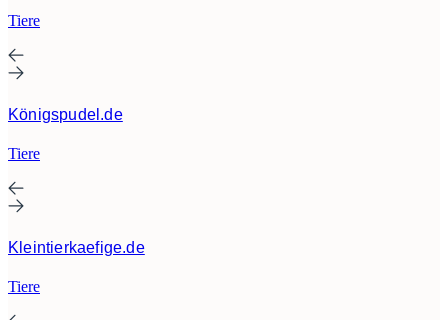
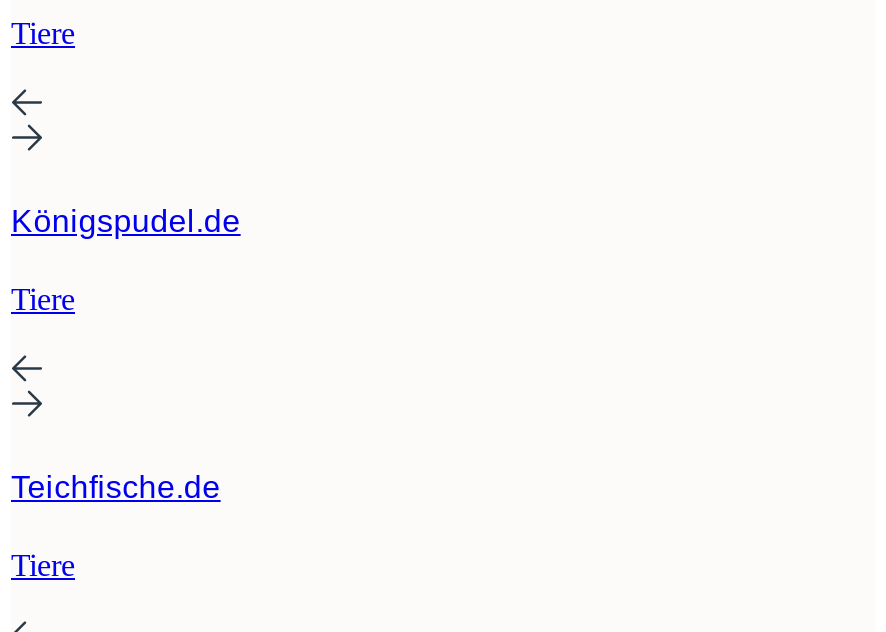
[8,239,145,256] Kleintierkaefige.de -> [11,470,221,504] Teichfische.de

